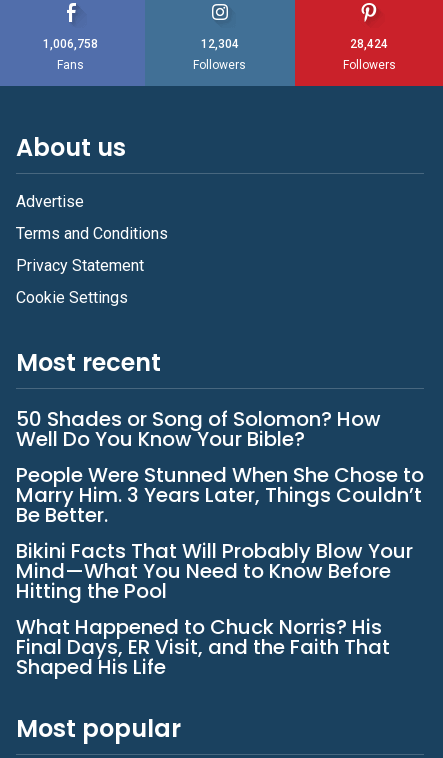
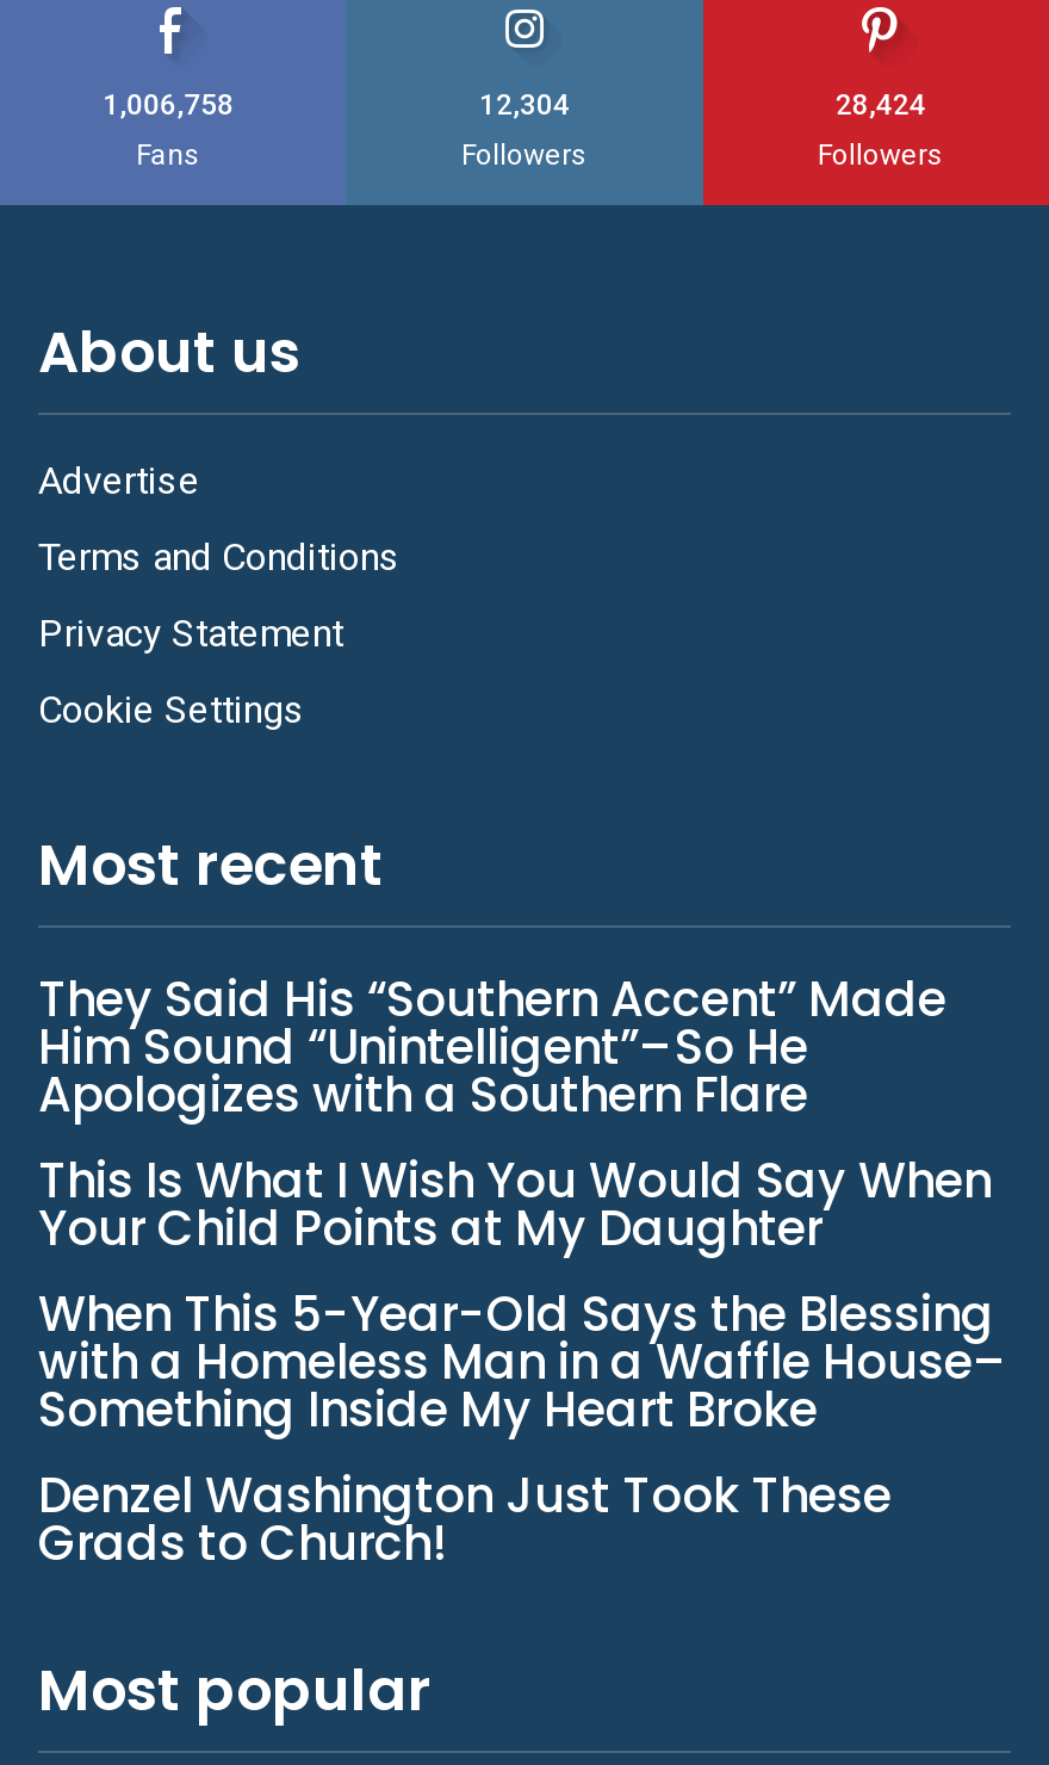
[16,405,424,681] 50 Shades or Song of Solomon? How | Well Do You Know Your Bible? | People Were Stunned When She Chose to | Marry Him. 3 Years Later, Things Couldn’t | Be Better. | Bikini Facts That Will Probably Blow Your | Mind—What You Need to Know Before | Hitting the Pool | What Happened to Chuck Norris? His | Final Days, ER Visit, and the Faith That | Shaped His Life -> [38,966,1008,1576] They Said His “Southern Accent” Made | Him Sound “Unintelligent”–So He | Apologizes with a Southern Flare | This Is What I Wish You Would Say When | Your Child Points at My Daughter | When This 5-Year-Old Says the Blessing | with a Homeless Man in a Waffle House– | Something Inside My Heart Broke | Denzel Washington Just Took These | Grads to Church!

